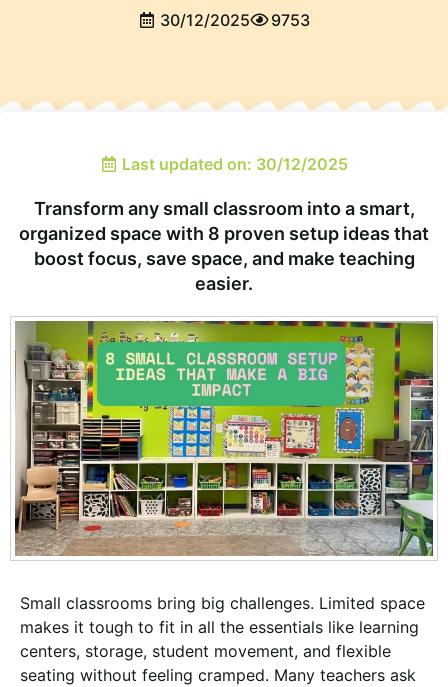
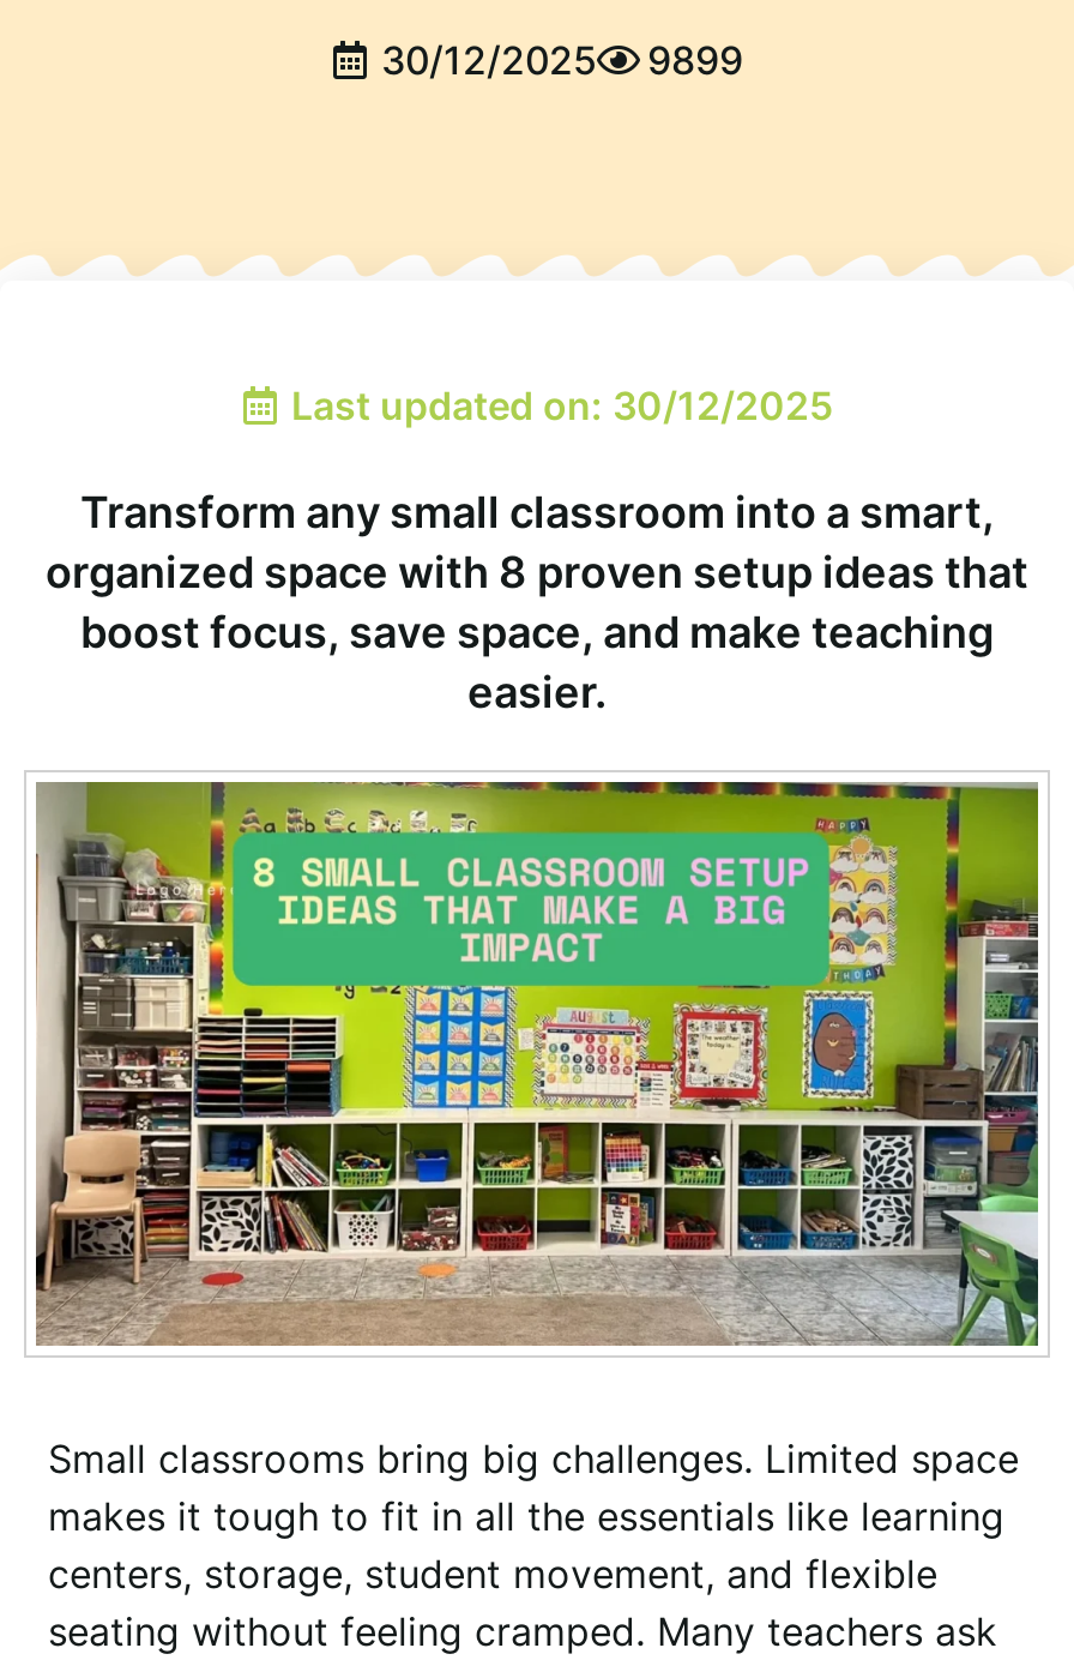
[159,9,309,29] 30/12/2025 9753 -> [381,35,743,83] 30/12/2025 9899

